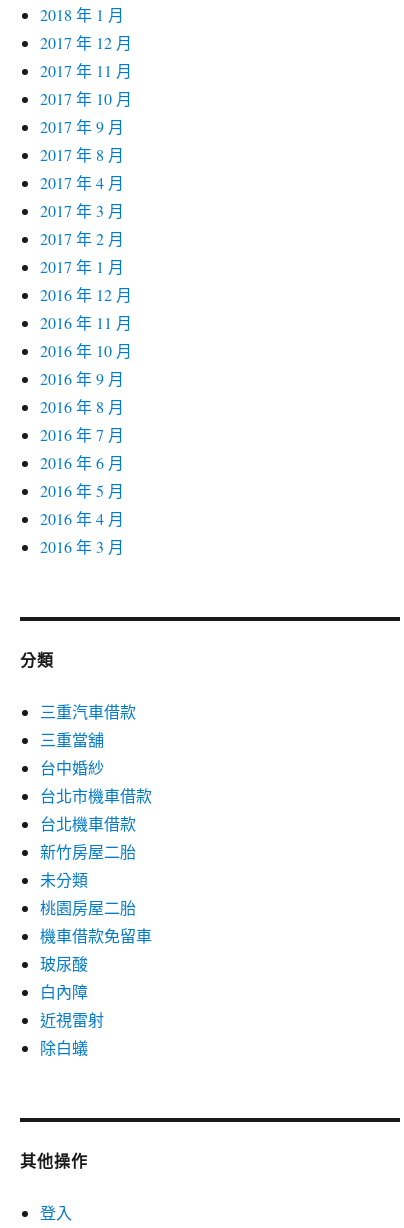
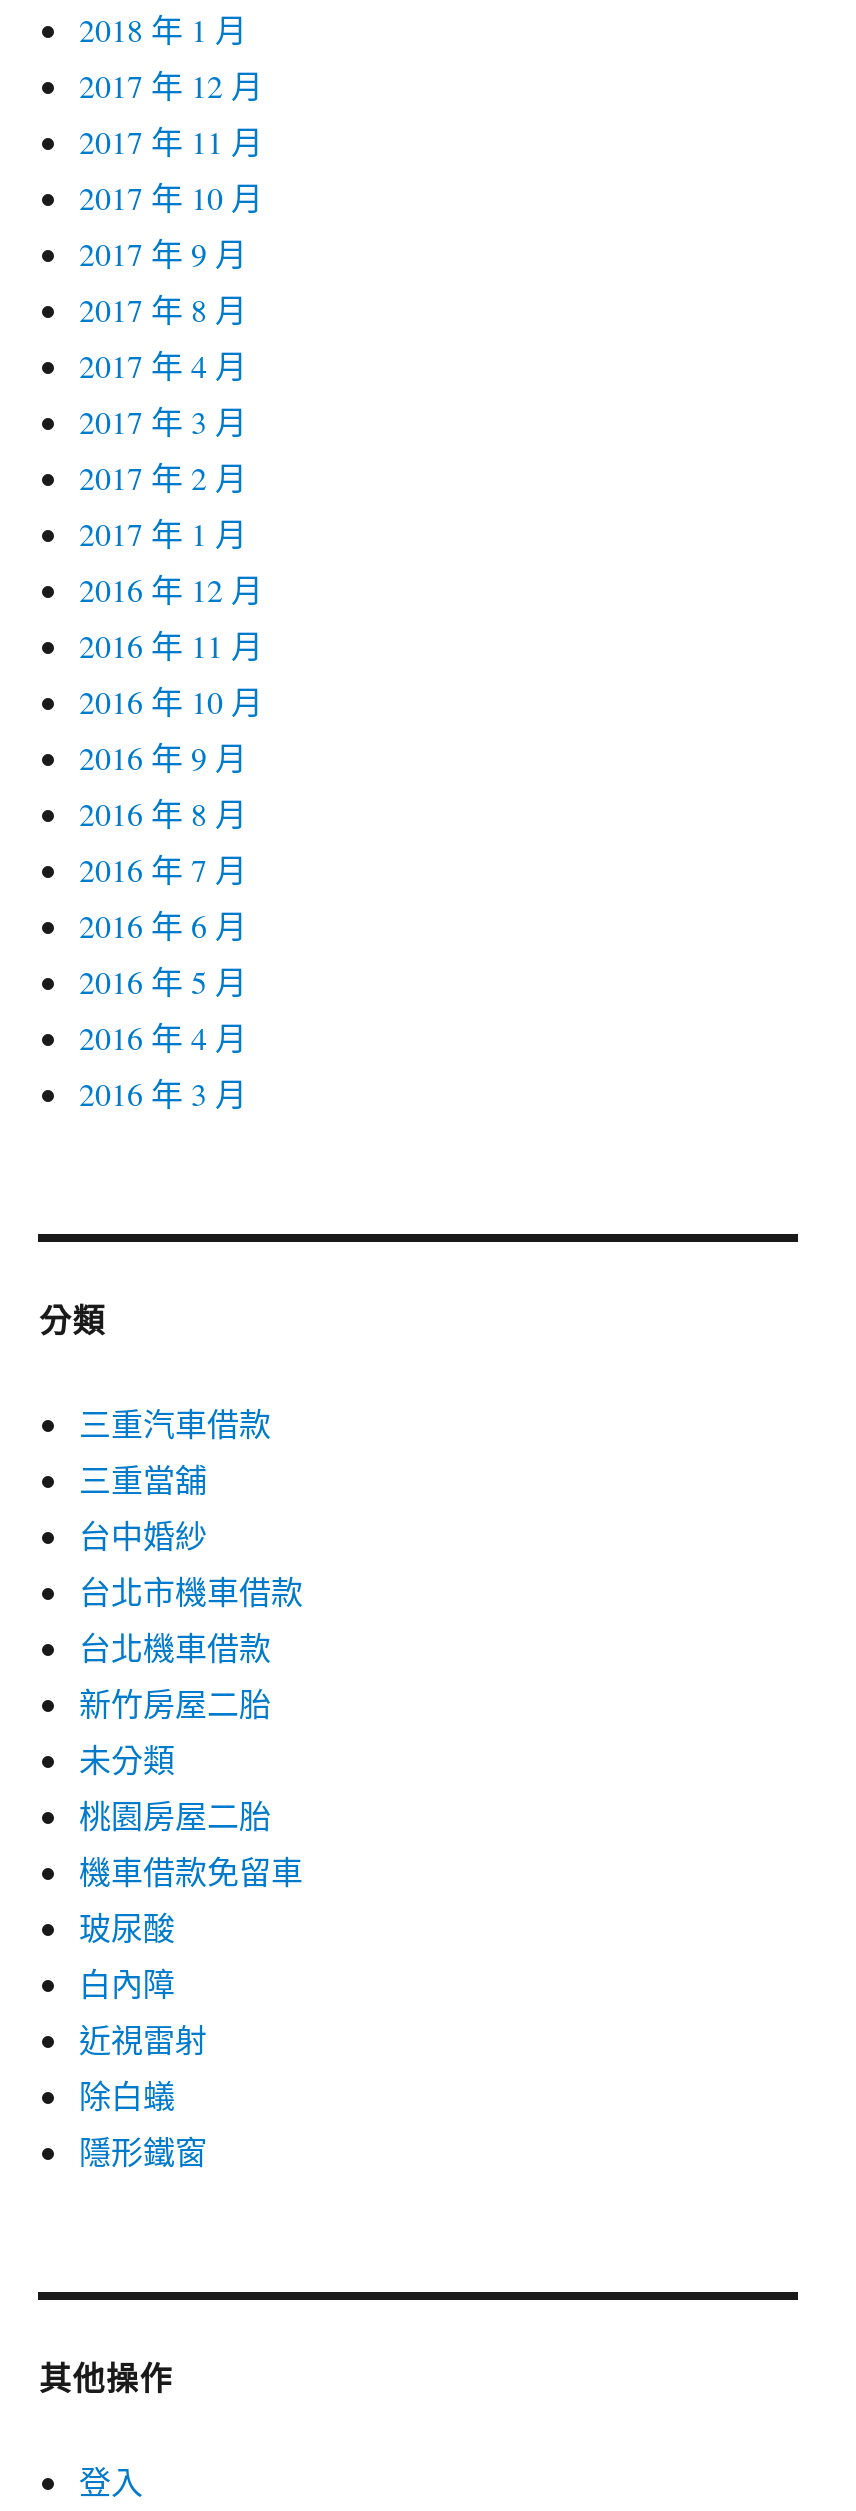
none -> [79,2130,207,2172] 隱形鐵窗

